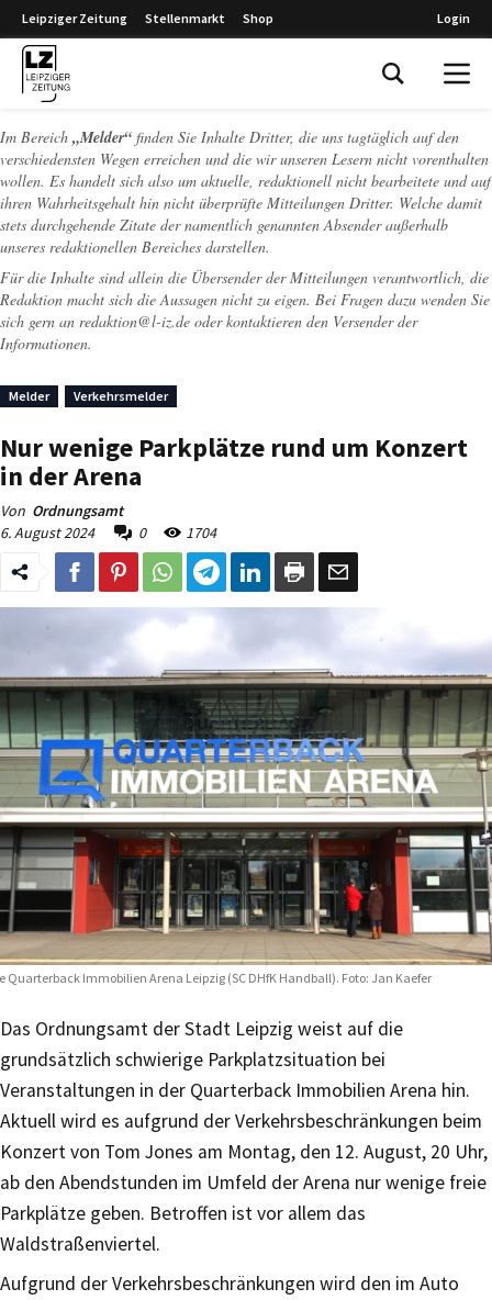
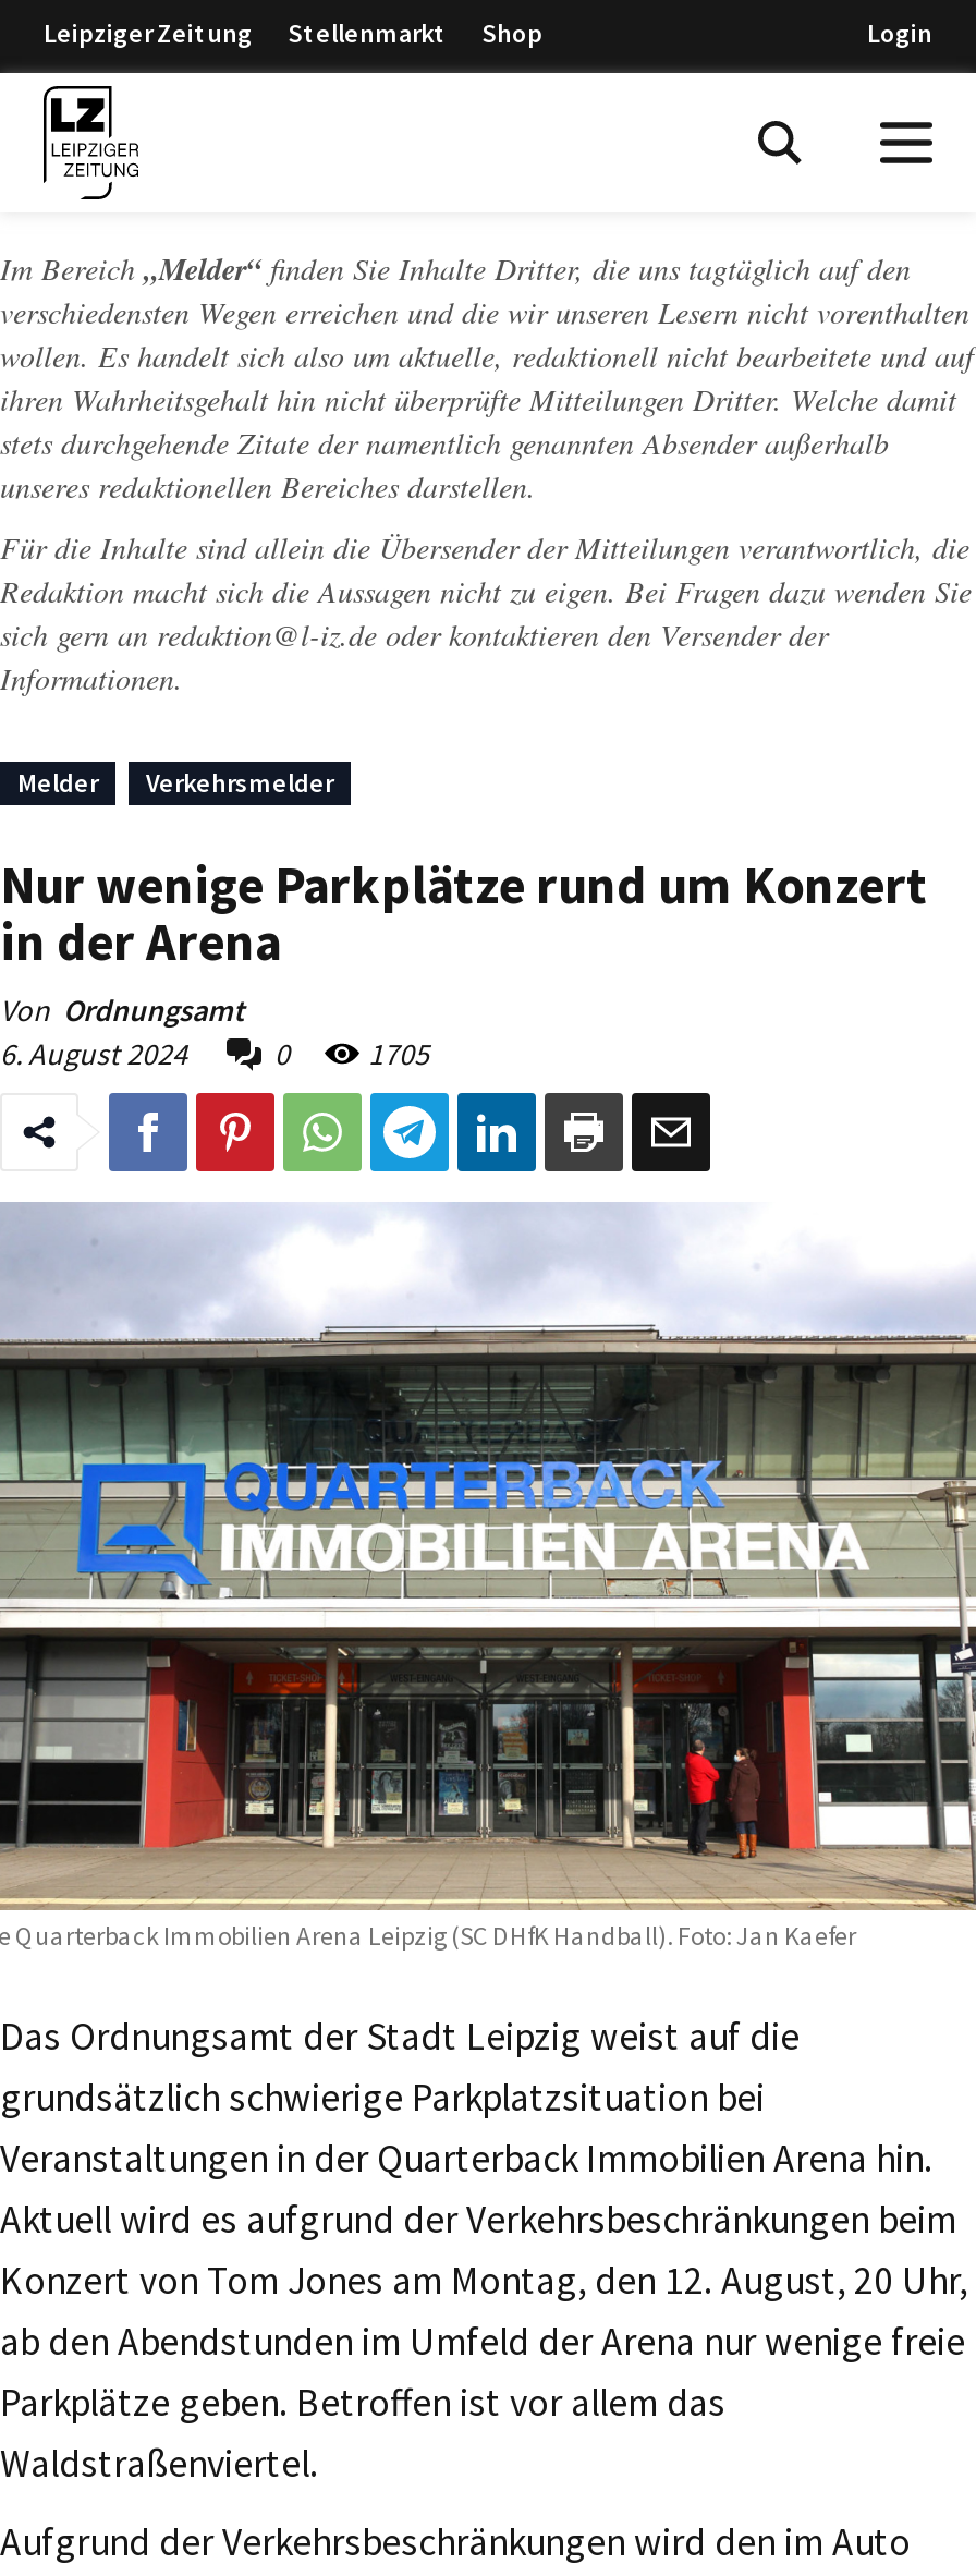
[138,523,216,542] 0 1704 -> [274,1034,429,1073] 0 1705

